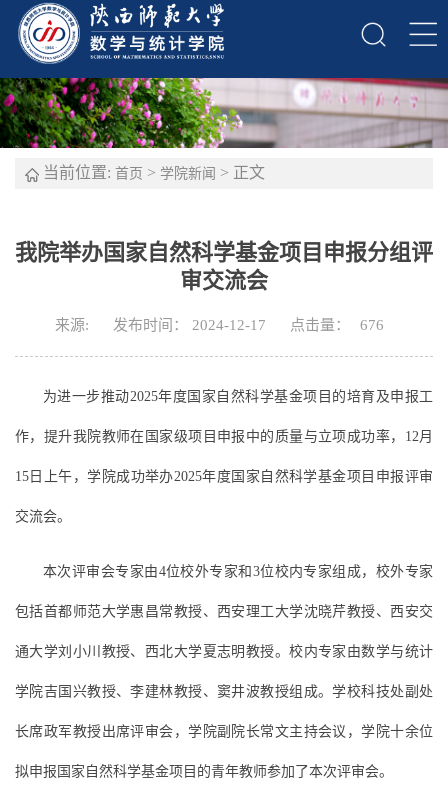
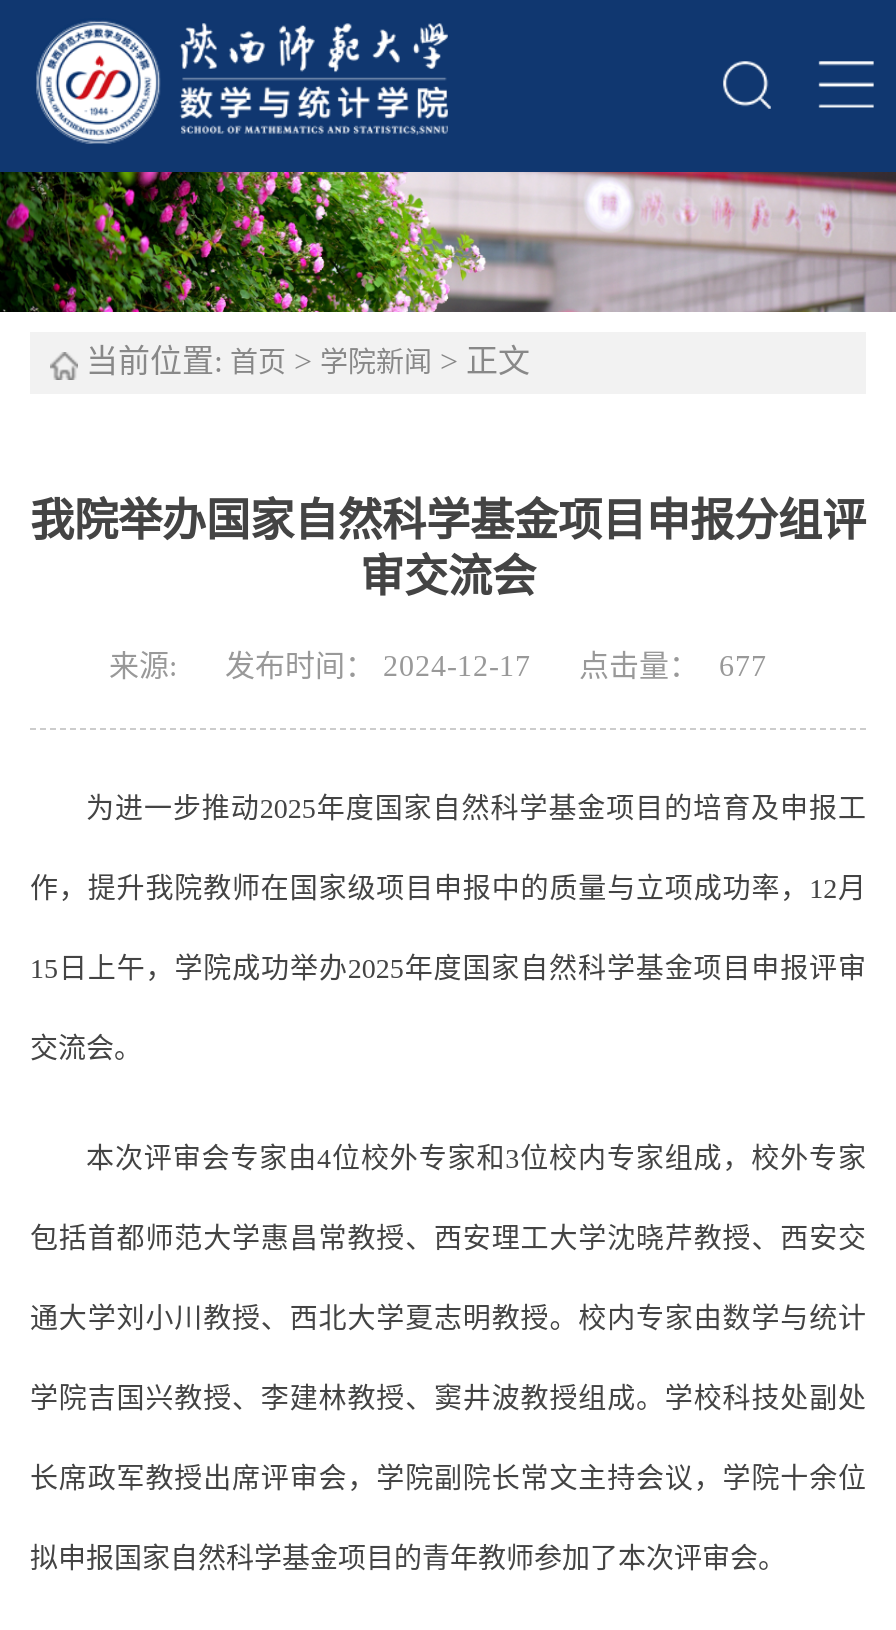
[54,317,383,333] 来源: 发布时间： 2024-12-17 点击量： 676 -> [109,651,767,683] 来源: 发布时间： 2024-12-17 点击量： 677

